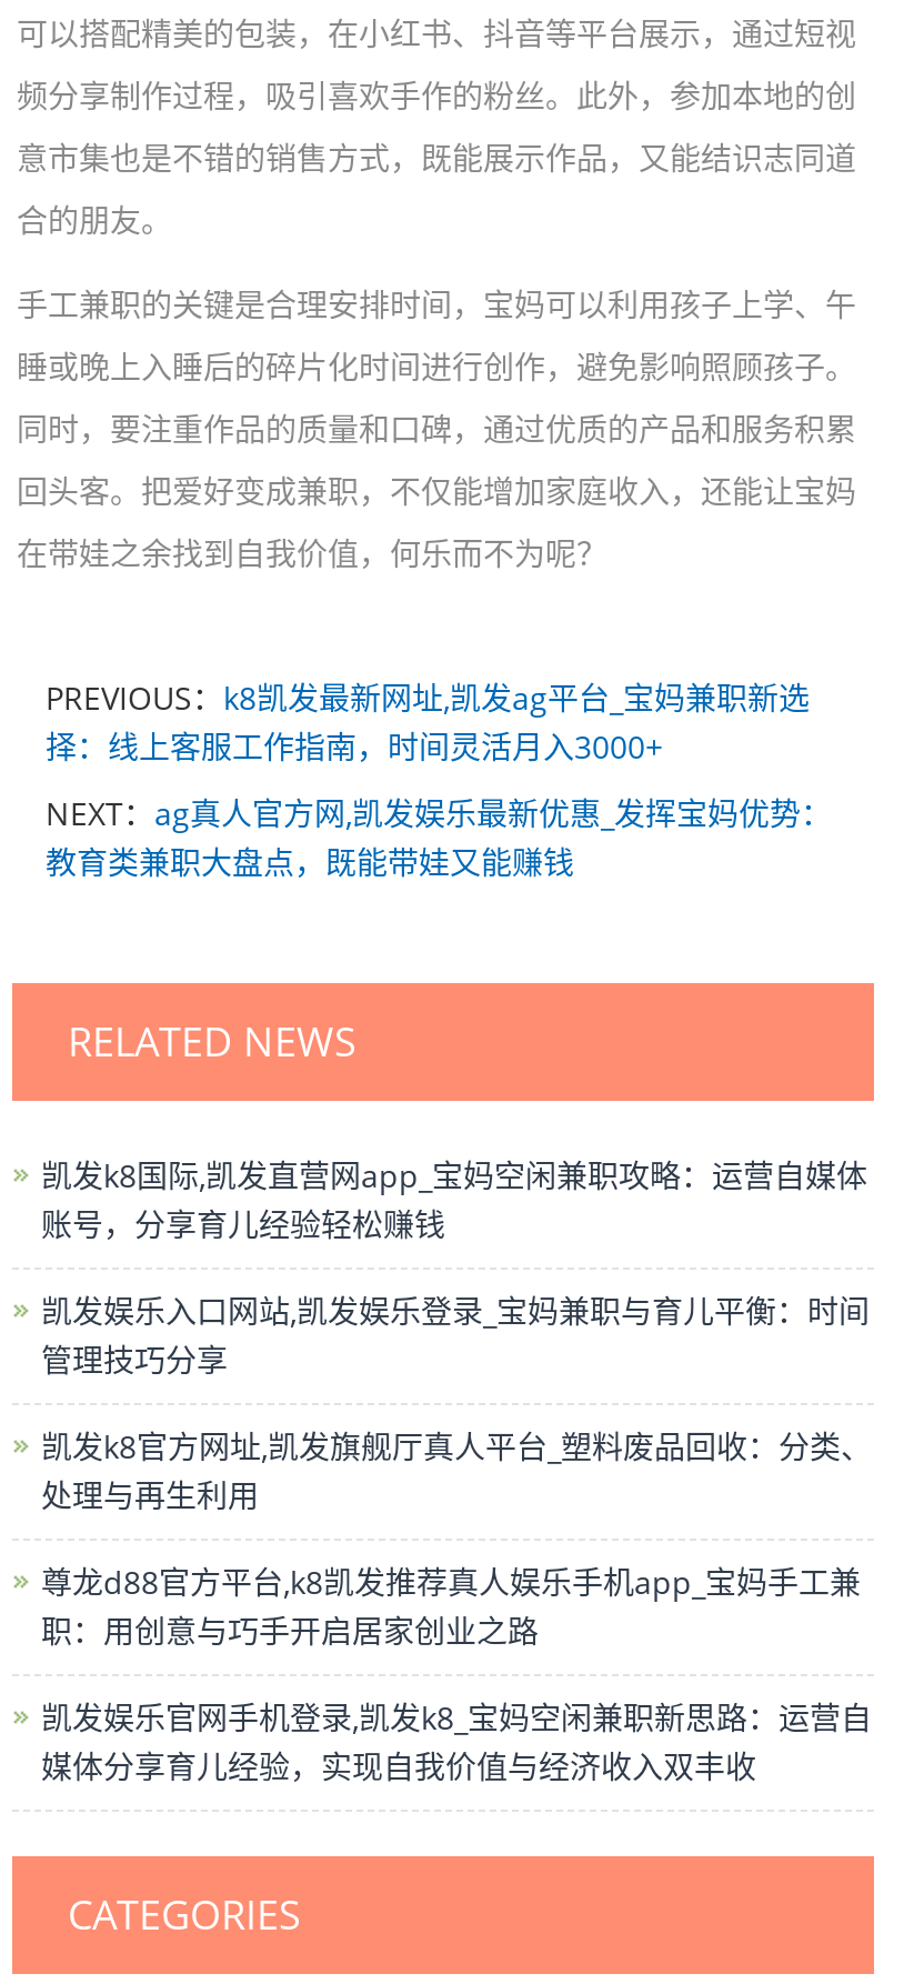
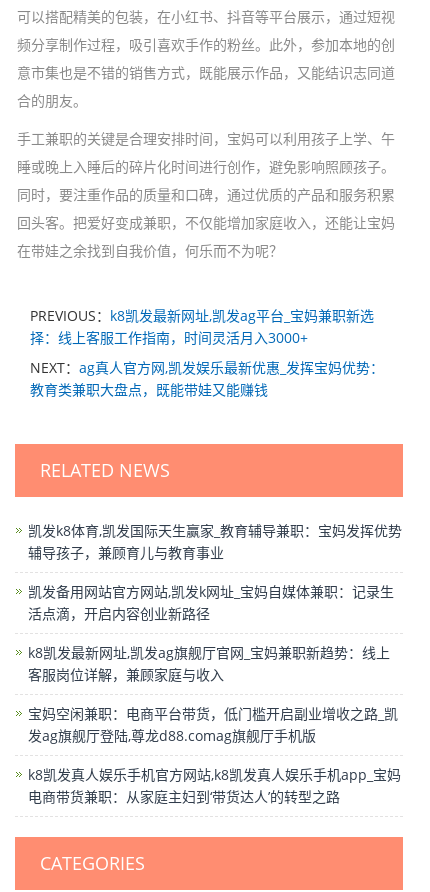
[41,1154,867,1245] 凯发k8国际,凯发直营网app_宝妈空闲兼职攻略：运营自媒体 | 账号，分享育儿经验轻松赚钱 -> [28,521,402,562] 凯发k8体育,凯发国际天生赢家_教育辅导兼职：宝妈发挥优势 | 辅导孩子，兼顾育儿与教育事业
[41,1290,870,1381] 凯发娱乐入口网站,凯发娱乐登录_宝妈兼职与育儿平衡：时间 | 管理技巧分享 -> [28,582,394,623] 凯发备用网站官方网站,凯发k网址_宝妈自媒体兼职：记录生 | 活点滴，开启内容创业新路径
[41,1425,872,1516] 凯发k8官方网址,凯发旗舰厅真人平台_塑料废品回收：分类、 | 处理与再生利用 -> [28,643,390,684] k8凯发最新网址,凯发ag旗舰厅官网_宝妈兼职新趋势：线上 | 客服岗位详解，兼顾家庭与收入
[41,1561,861,1652] 尊龙d88官方平台,k8凯发推荐真人娱乐手机app_宝妈手工兼 | 职：用创意与巧手开启居家创业之路 -> [28,704,398,745] 宝妈空闲兼职：电商平台带货，低门槛开启副业增收之路_凯 | 发ag旗舰厅登陆,尊龙d88.comag旗舰厅手机版
[41,1696,872,1787] 凯发娱乐官网手机登录,凯发k8_宝妈空闲兼职新思路：运营自 | 媒体分享育儿经验，实现自我价值与经济收入双丰收 -> [28,765,401,806] k8凯发真人娱乐手机官方网站,k8凯发真人娱乐手机app_宝妈 | 电商带货兼职：从家庭主妇到‘带货达人’的转型之路

